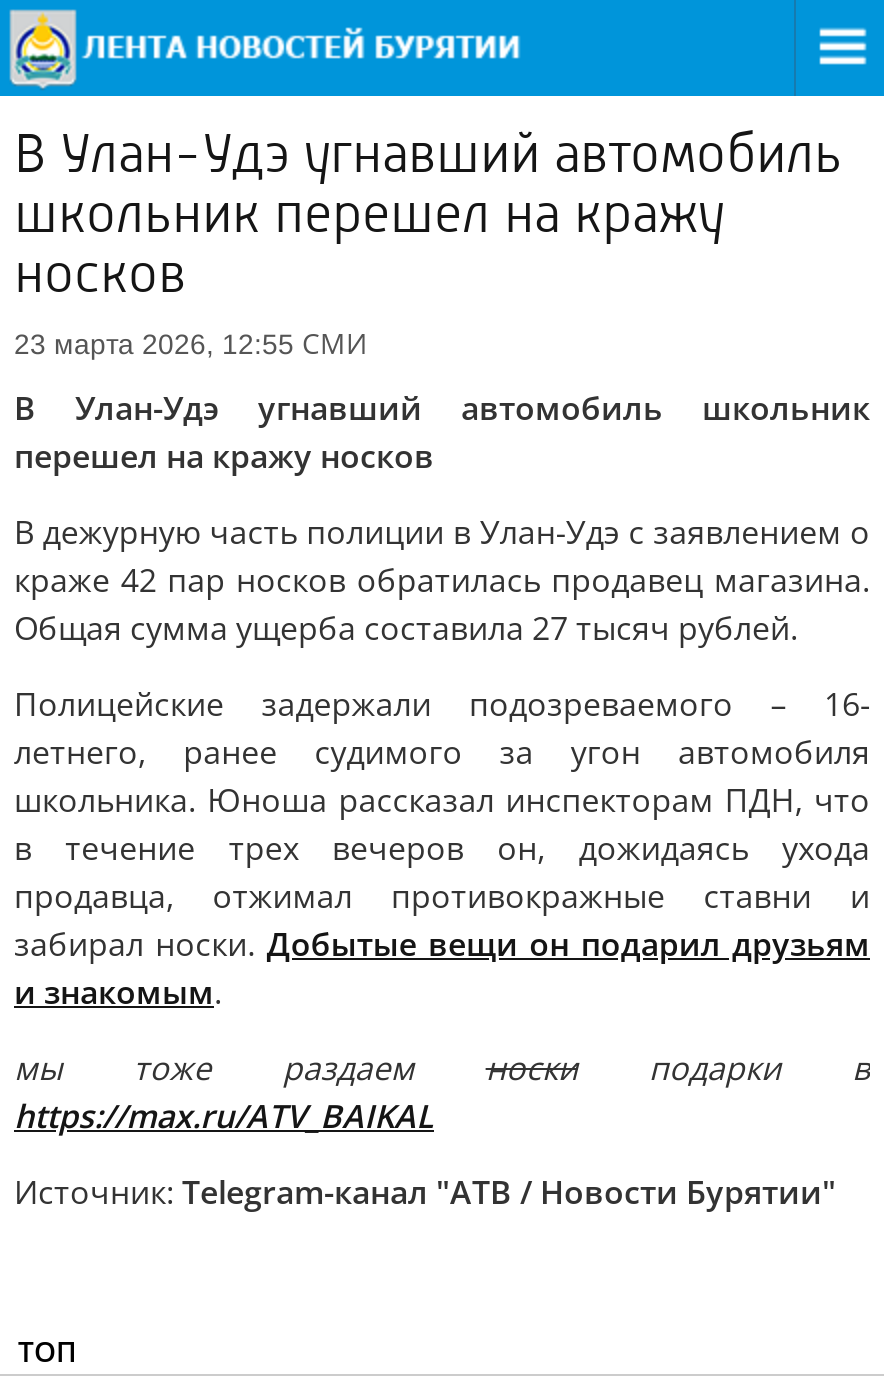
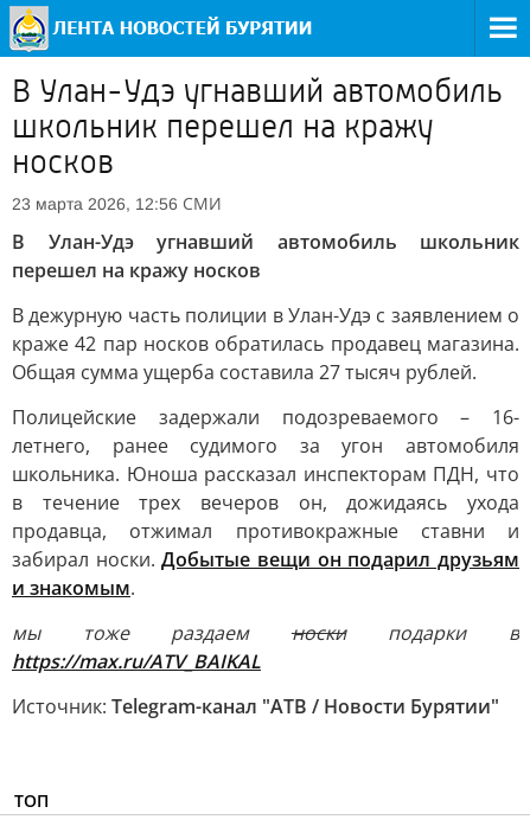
[14,324,368,362] 23 марта 2026, 12:55 СМИ -> [12,192,222,214] 23 марта 2026, 12:56 СМИ

